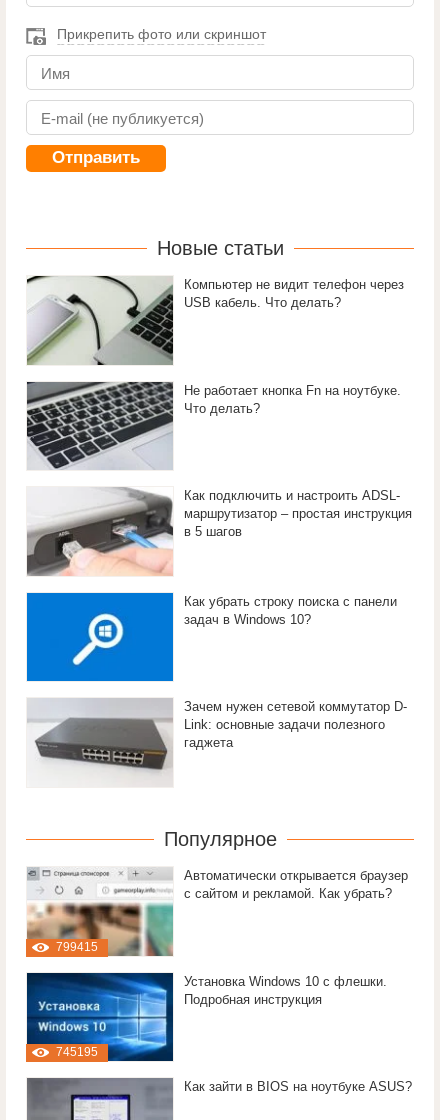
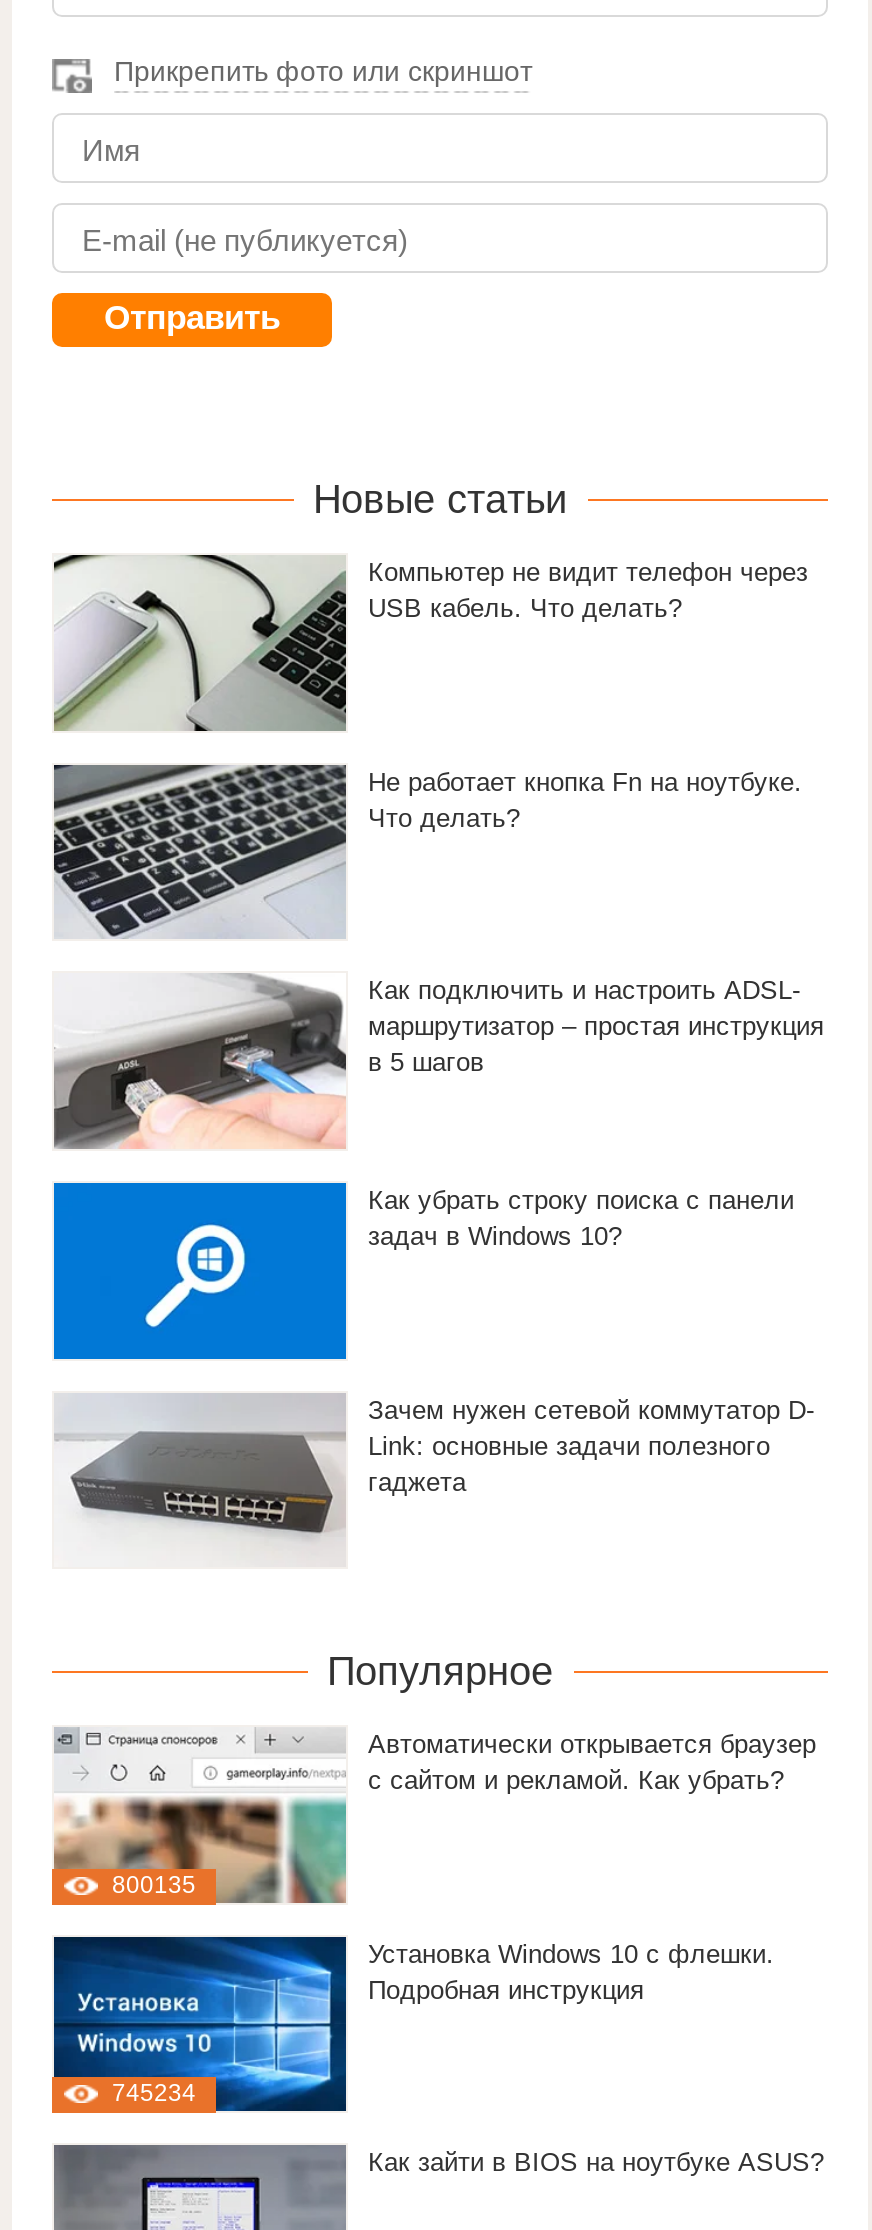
[56,939,98,953] 799415 -> [112,1870,196,1898] 800135
[56,1045,98,1059] 745195 -> [112,2080,196,2108] 745234

